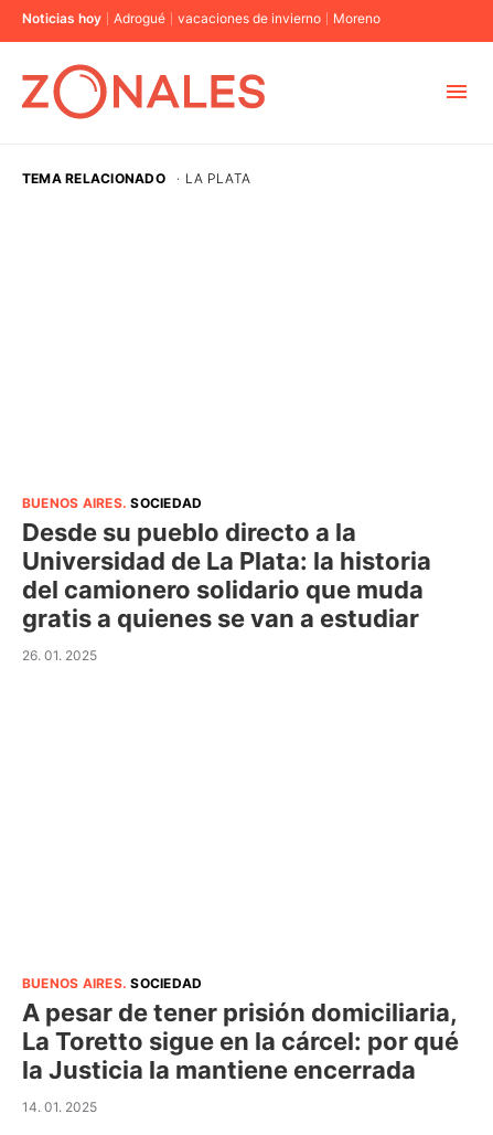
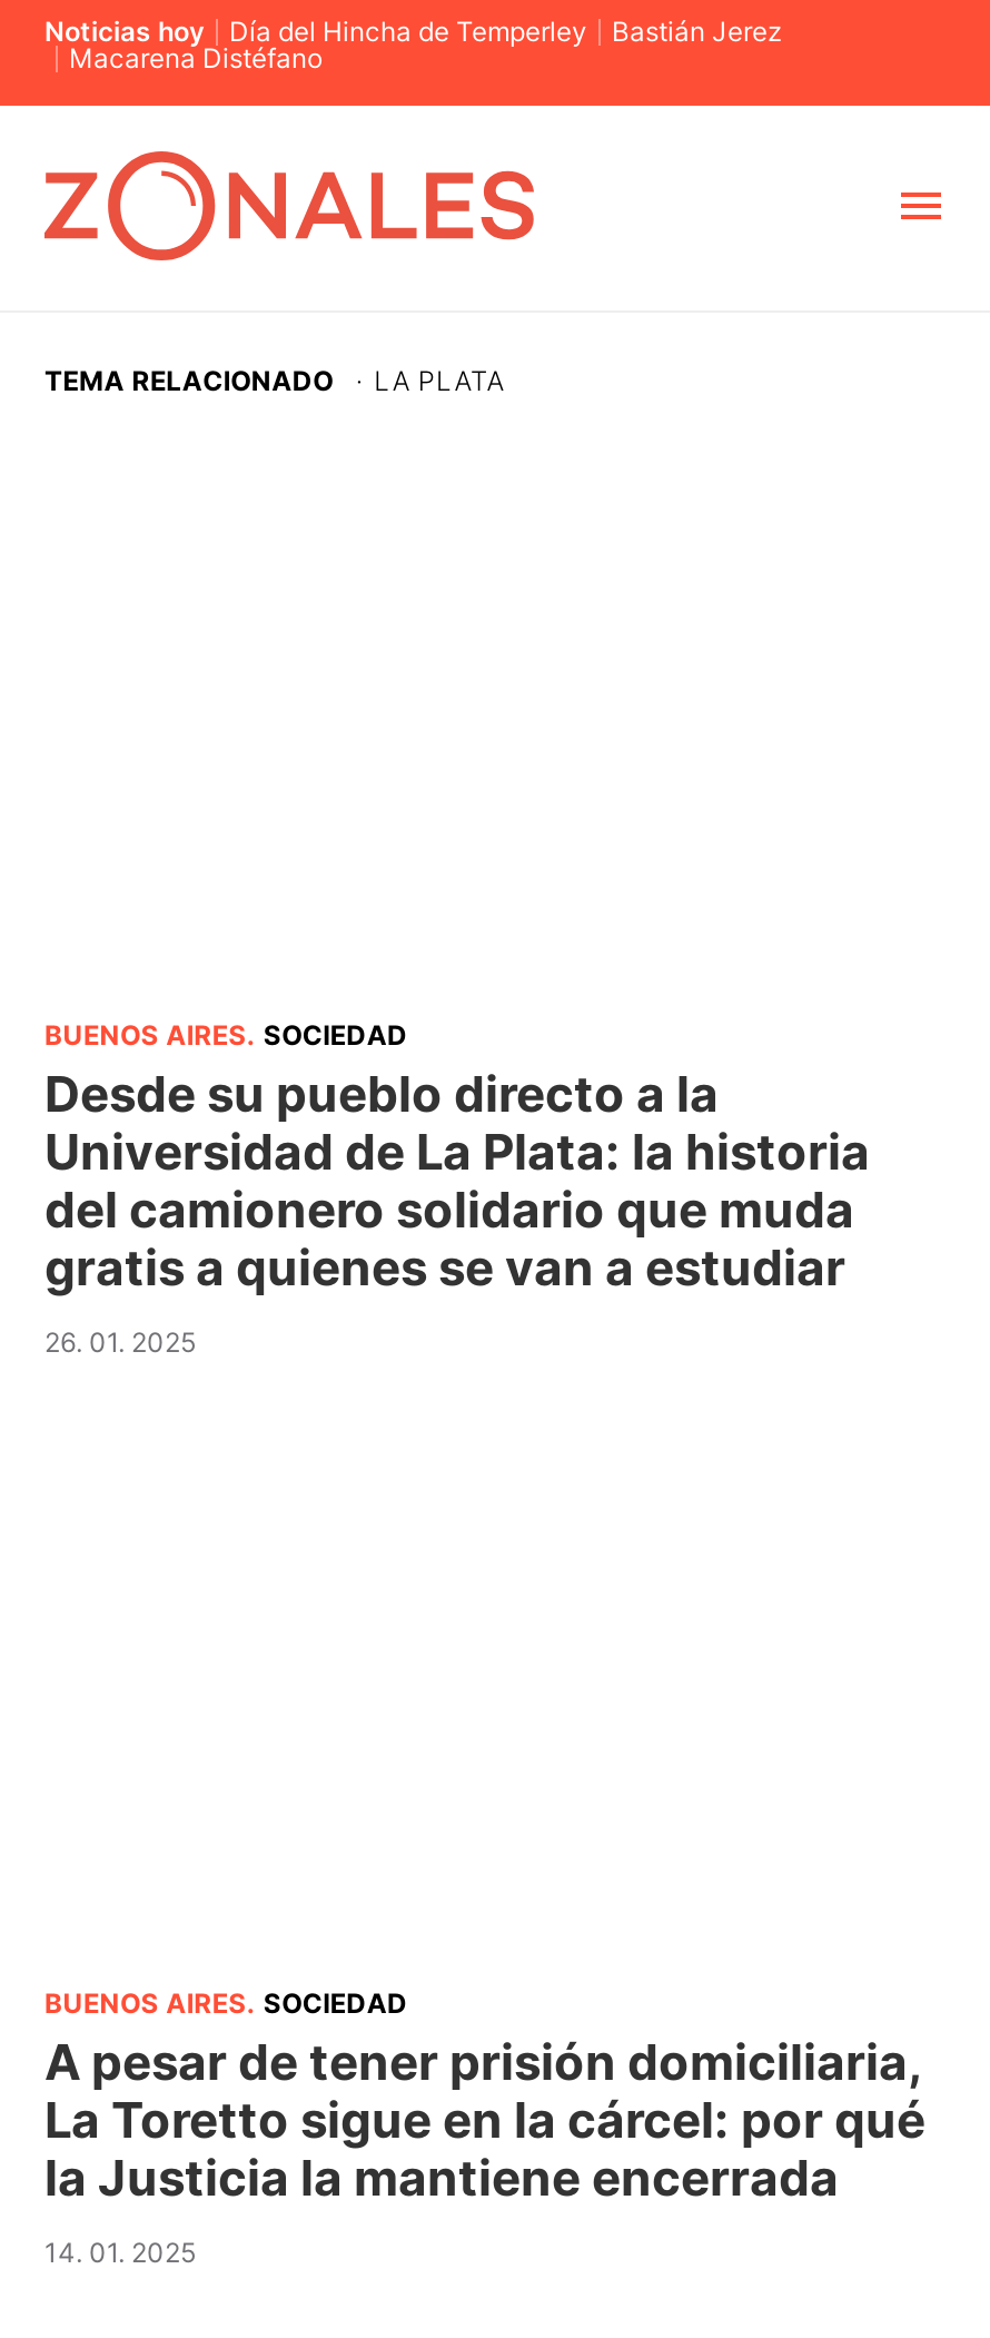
[114,10,381,26] Adrogué | vacaciones de invierno | Moreno -> [69,14,783,75] Día del Hincha de Temperley | Bastián Jerez | Macarena Distéfano

